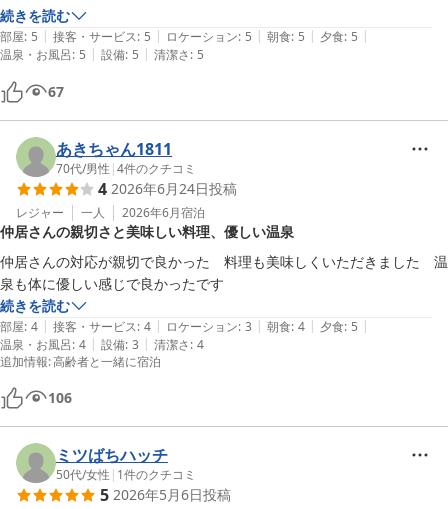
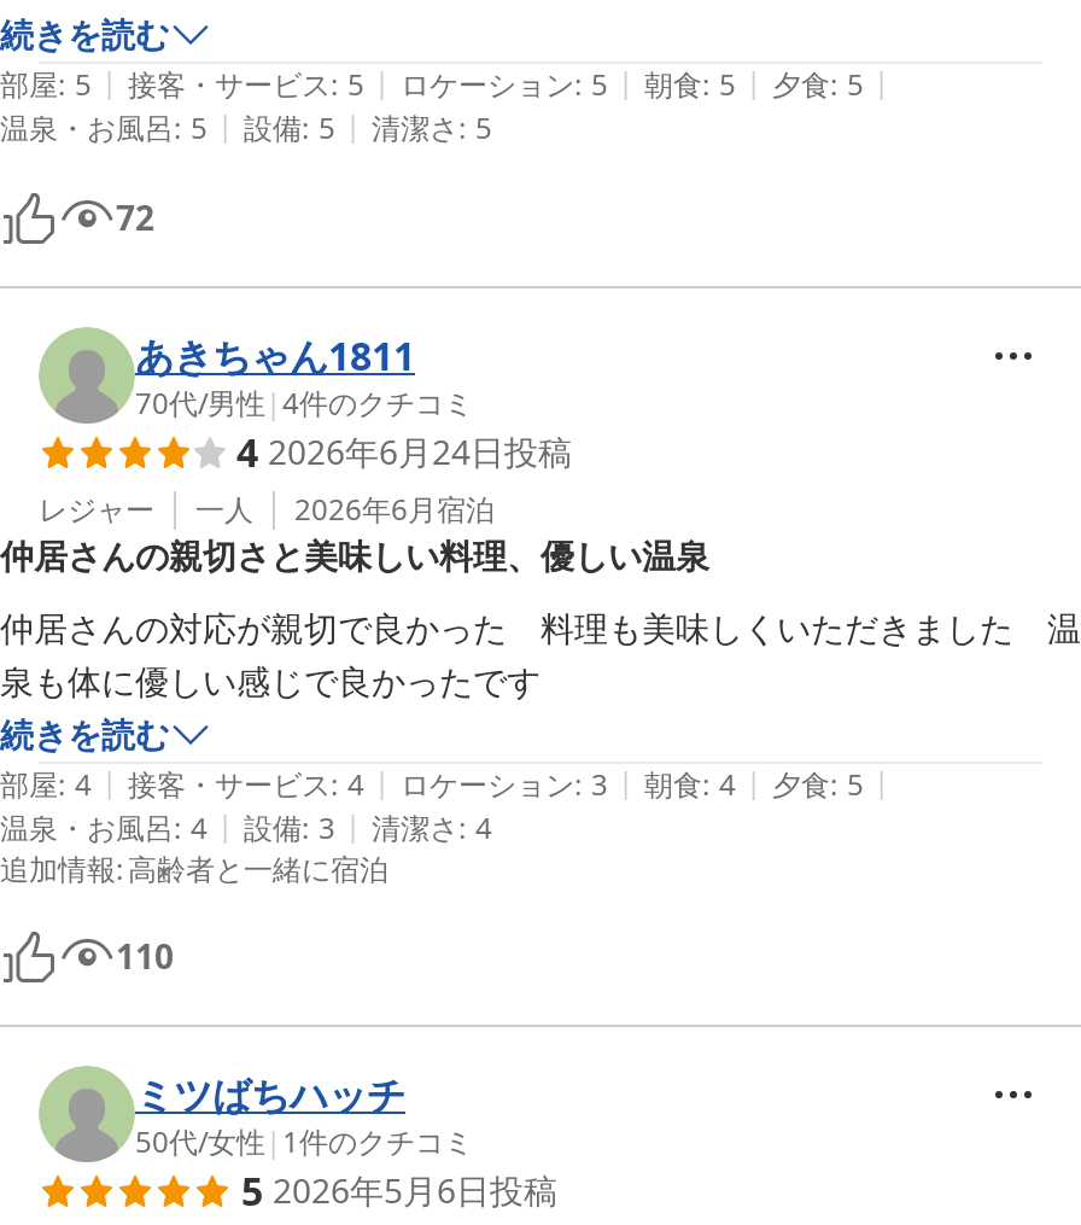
[48,82,64,101] 67 -> [116,194,154,240] 72
[48,388,72,407] 106 -> [116,933,174,979] 110

